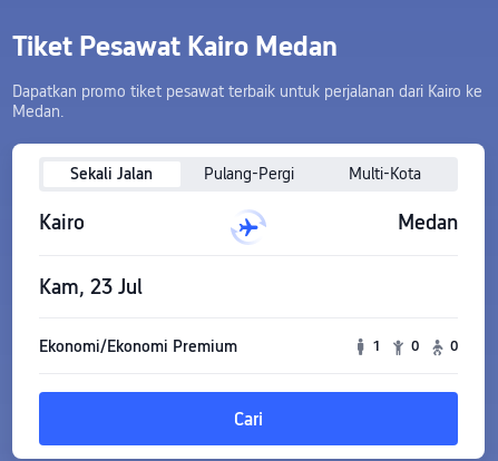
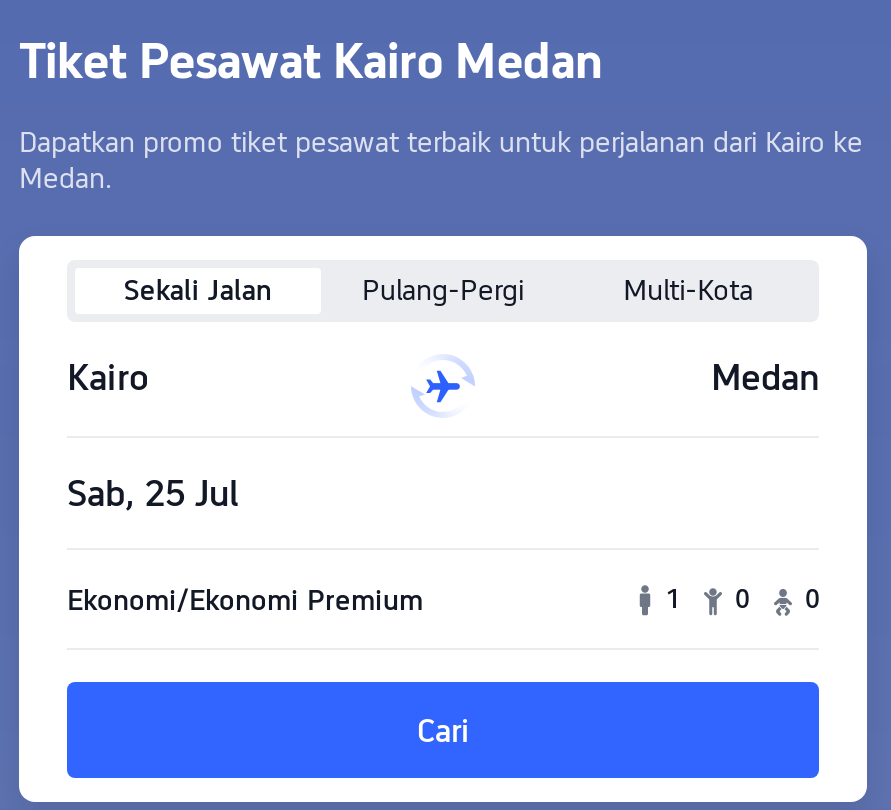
[39,275,143,298] Kam, 23 Jul -> [67,472,239,514] Sab, 25 Jul

